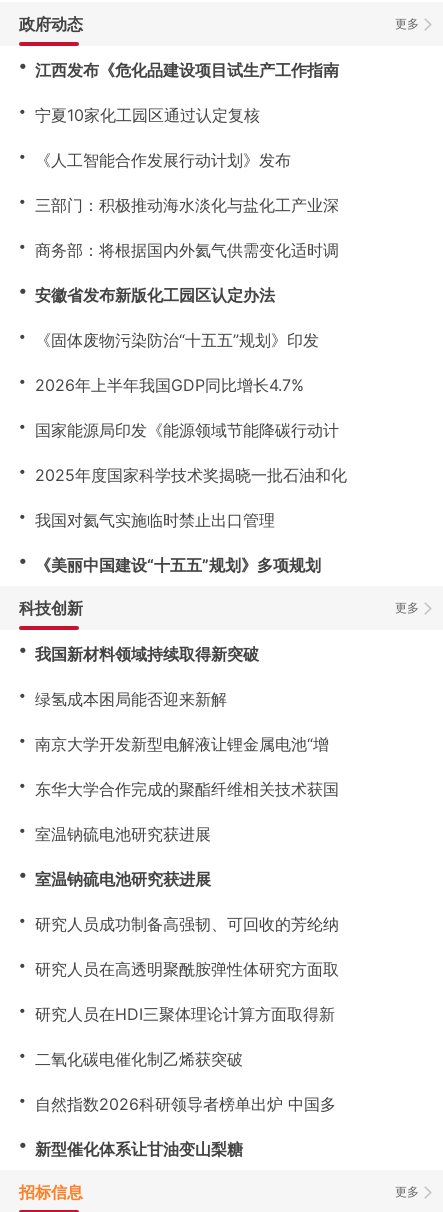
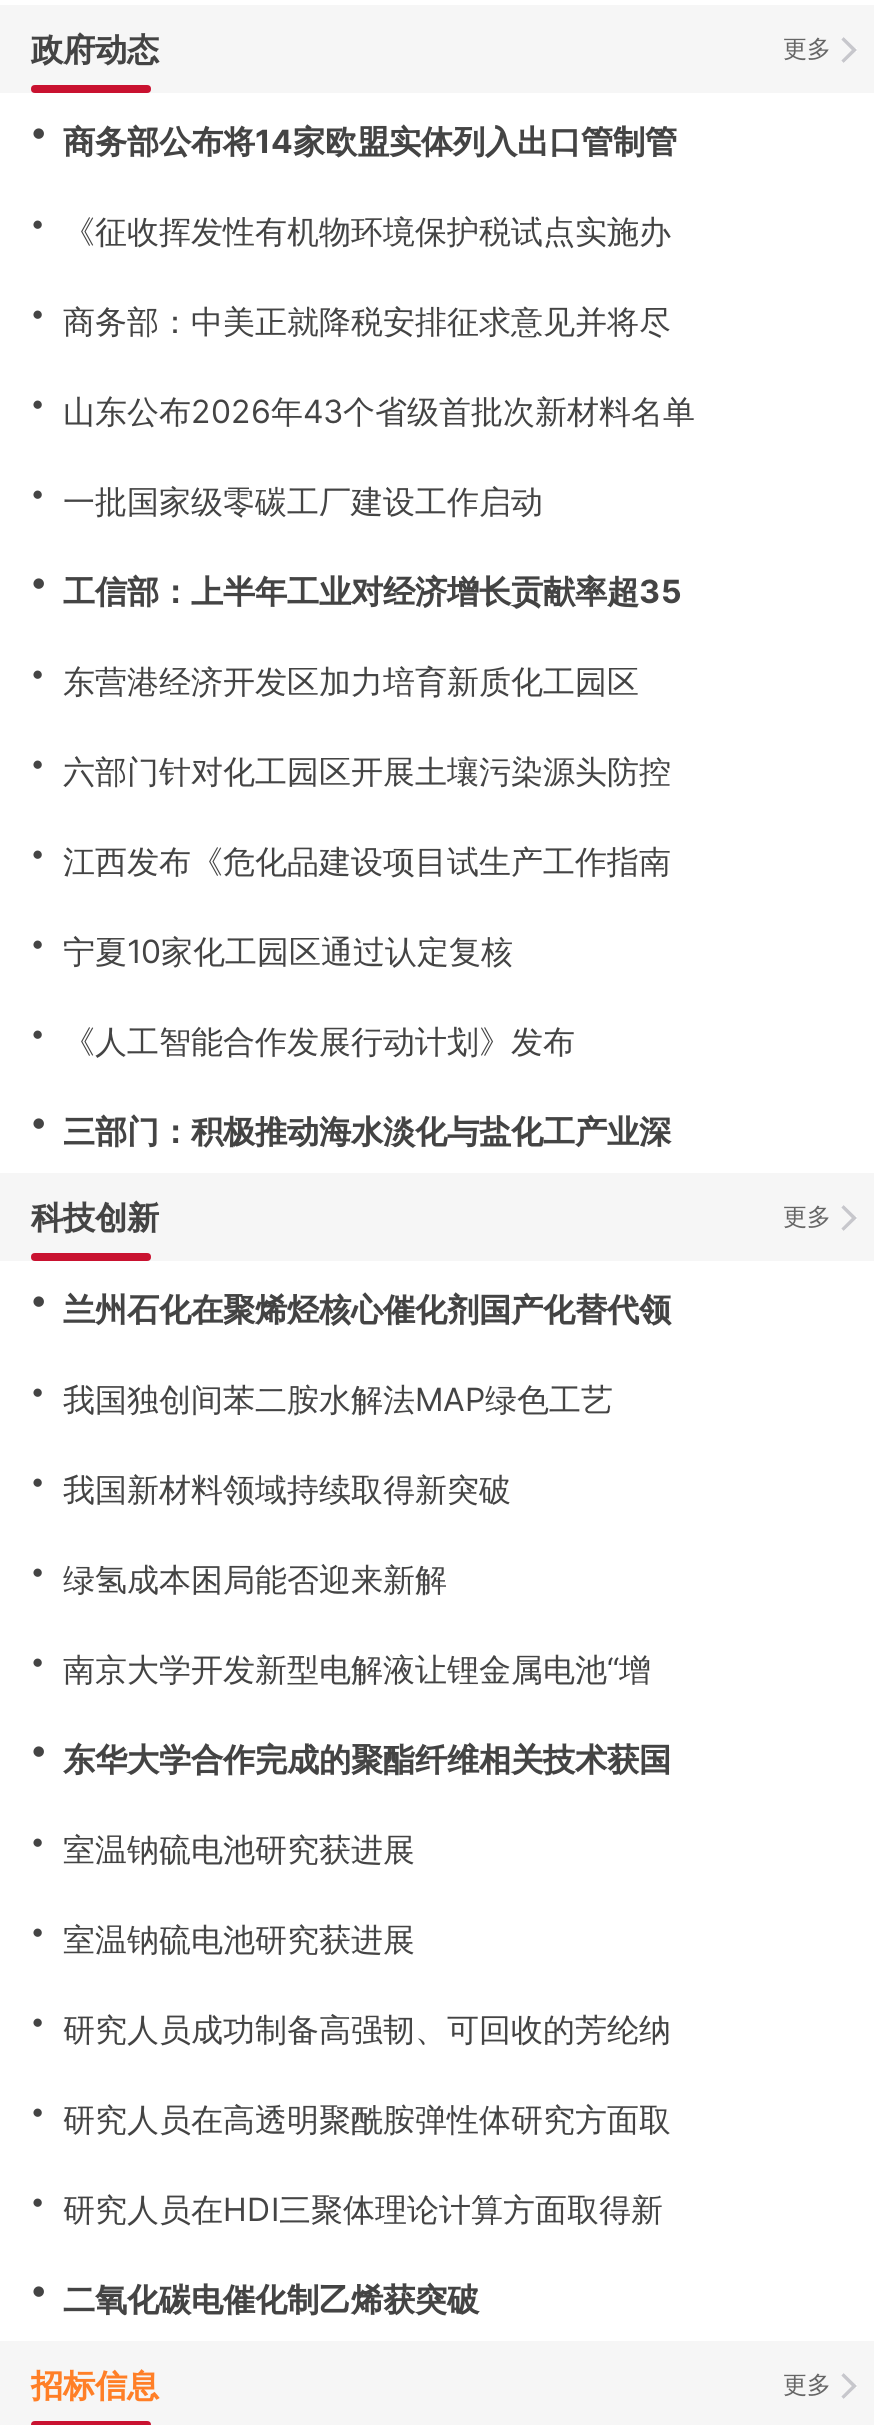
none -> [11,103,695,795] ・商务部公布将14家欧盟实体列入出口管制管 | ・《征收挥发性有机物环境保护税试点实施办 | ・商务部：中美正就降税安排征求意见并将尽 | ・山东公布2026年43个省级首批次新材料名单 | ・一批国家级零碳工厂建设工作启动 | ・工信部：上半年工业对经济增长贡献率超35 | ・东营港经济开发区加力培育新质化工园区 | ・六部门针对化工园区开展土壤污染源头防控
moved [9,51,339,217] -> [11,823,671,1155]: ・江西发布《危化品建设项目试生产工作指南 | ・宁夏10家化工园区通过认定复核 | ・《人工智能合作发展行动计划》发布 | ・三部门：积极推动海水淡化与盐化工产业深
[9,231,347,577] ・商务部：将根据国内外氦气供需变化适时调 | ・安徽省发布新版化工园区认定办法 | ・《固体废物污染防治“十五五”规划》印发 | ・2026年上半年我国GDP同比增长4.7% | ・国家能源局印发《能源领域节能降碳行动计 | ・2025年度国家科学技术奖揭晓一批石油和化 | ・我国对氦气实施临时禁止出口管理 | ・《美丽中国建设“十五五”规划》多项规划 -> none
none -> [11,1271,671,1423] ・兰州石化在聚烯烃核心催化剂国产化替代领 | ・我国独创间苯二胺水解法MAP绿色工艺
moved [9,635,339,1071] -> [11,1451,671,2323]: ・我国新材料领域持续取得新突破 | ・绿氢成本困局能否迎来新解 | ・南京大学开发新型电解液让锂金属电池“增 | ... | ・研究人员在HDI三聚体理论计算方面取得新 | ・二氧化碳电催化制乙烯获突破
[9,1085,336,1161] ・自然指数2026科研领导者榜单出炉 中国多 | ・新型催化体系让甘油变山梨糖 -> none

